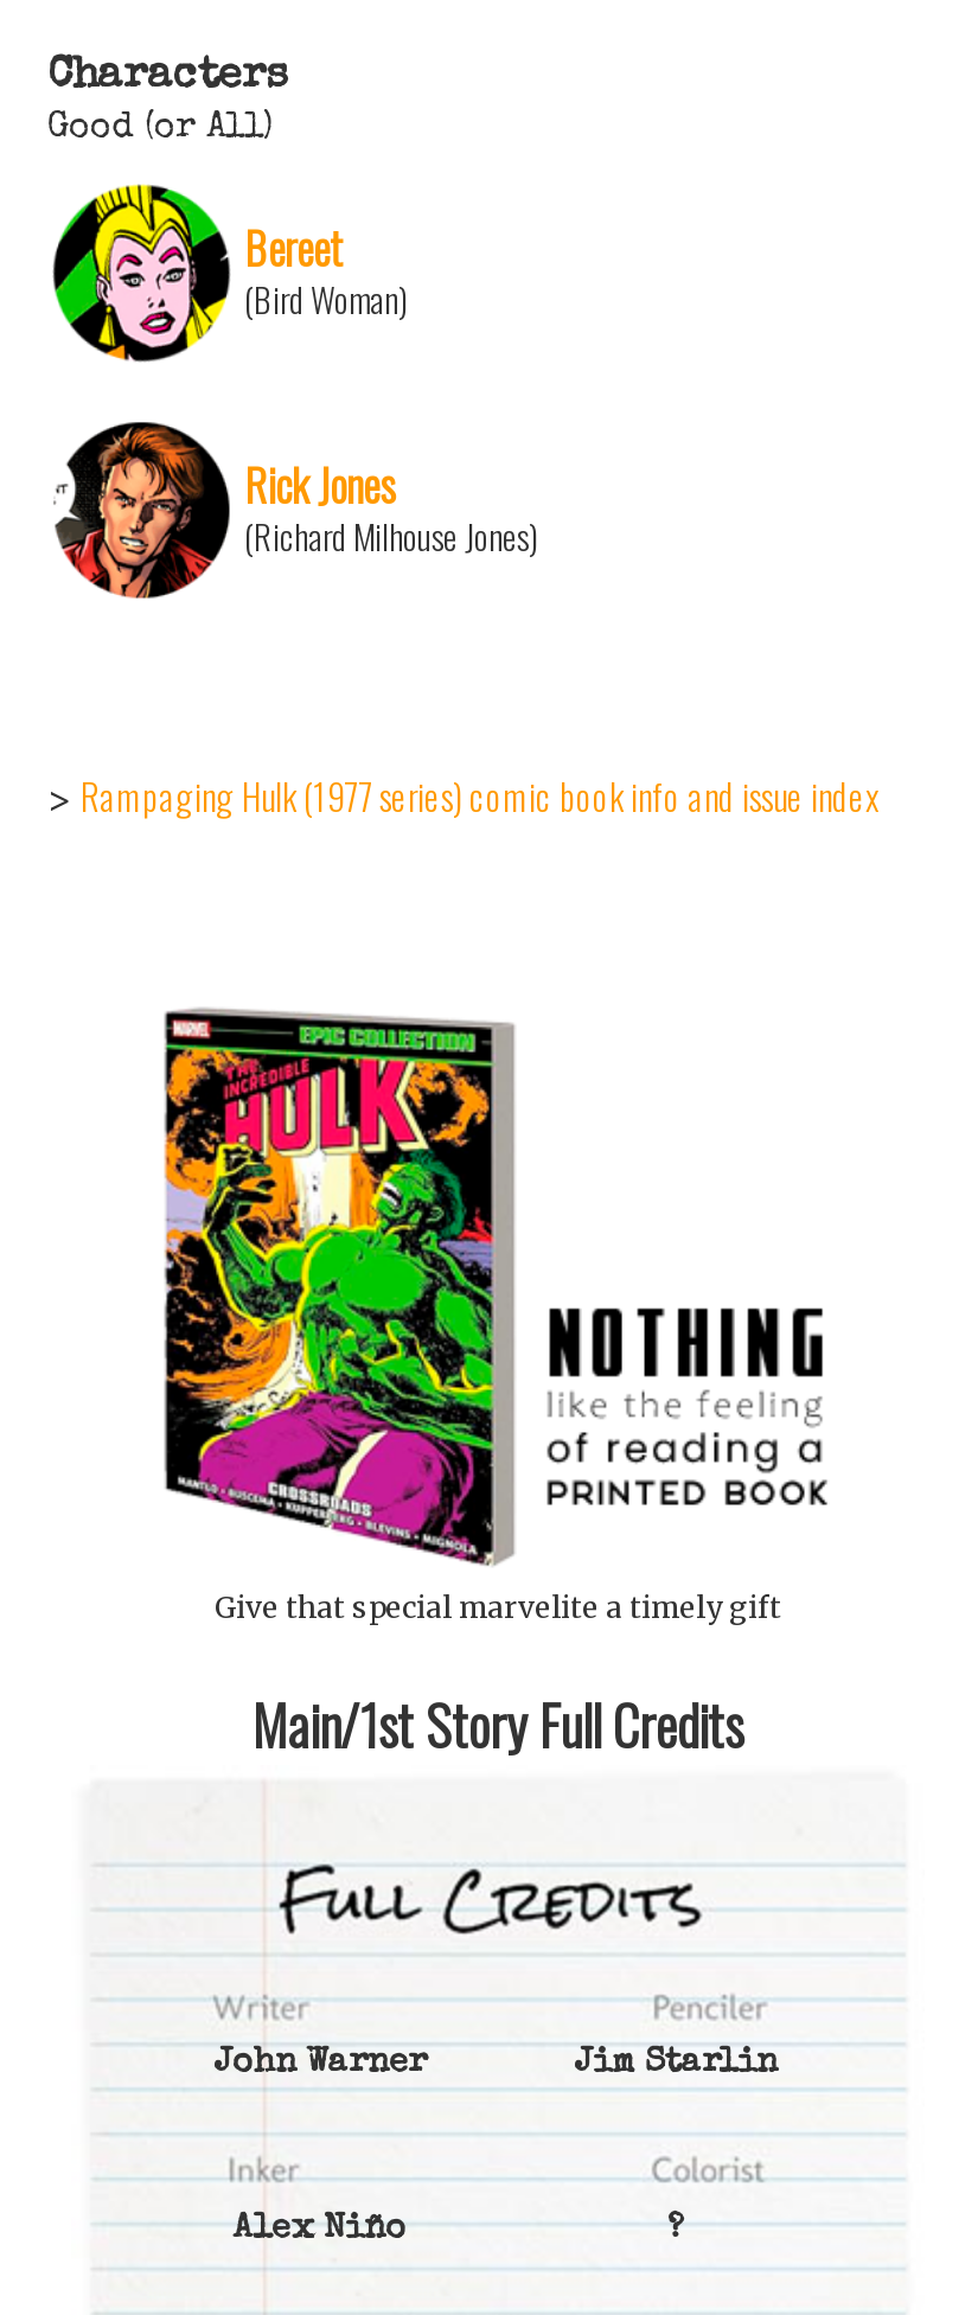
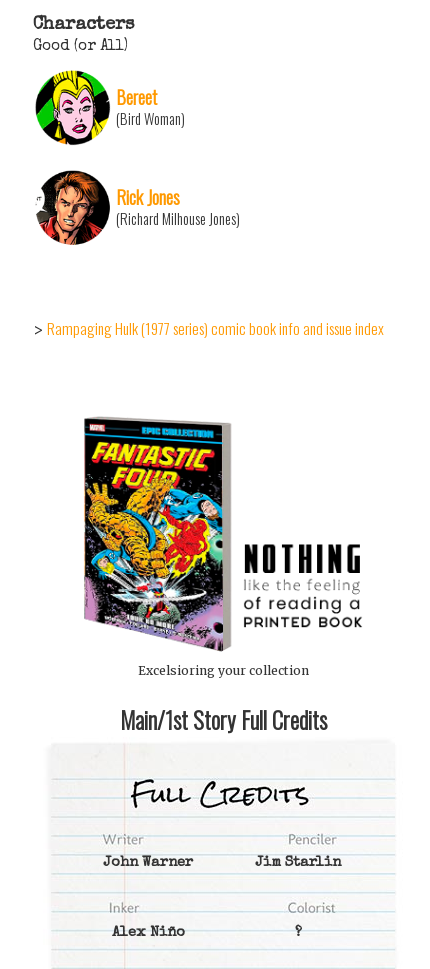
[164,1016,781,1625] [image] | Give that special marvelite a timely gift -> [83,421,308,678] [image] | Excelsioring your collection

